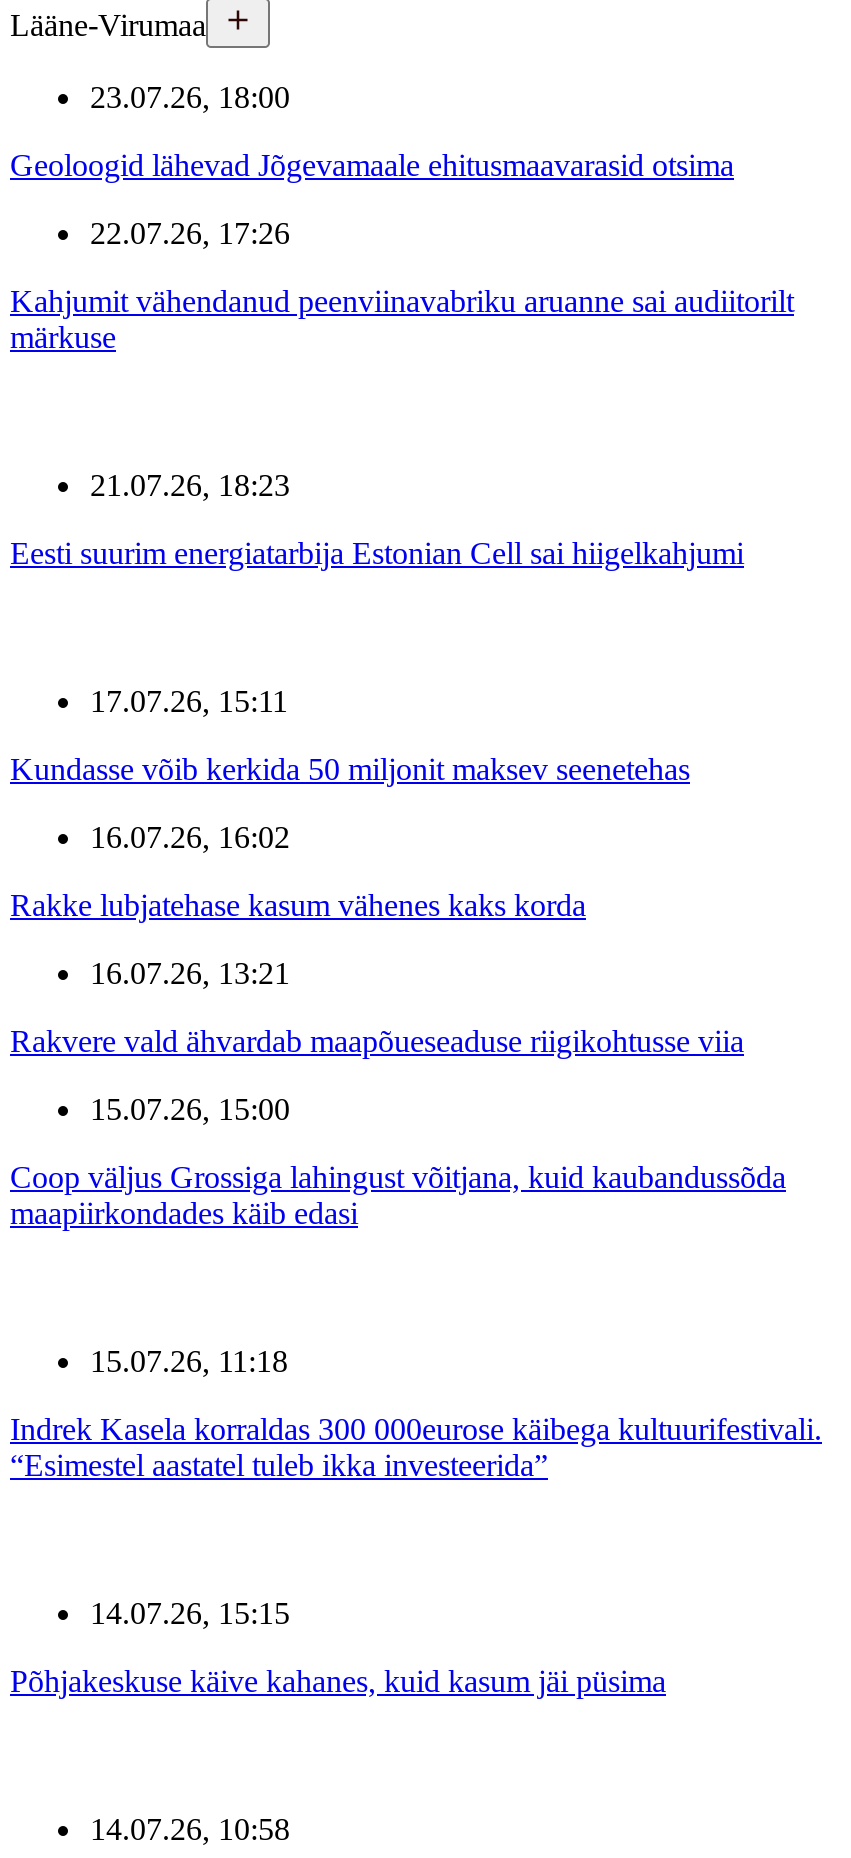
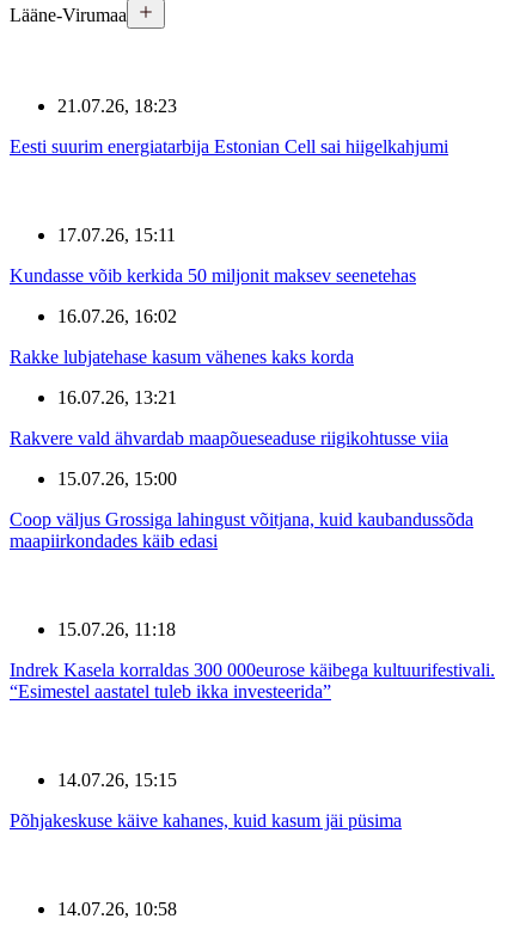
[10,80,794,354] 23.07.26, 18:00 | Geoloogid lähevad Jõgevamaale ehitusmaavarasid otsima | 22.07.26, 17:26 | Kahjumit vähendanud peenviinavabriku aruanne sai audiitorilt | märkuse -> none

